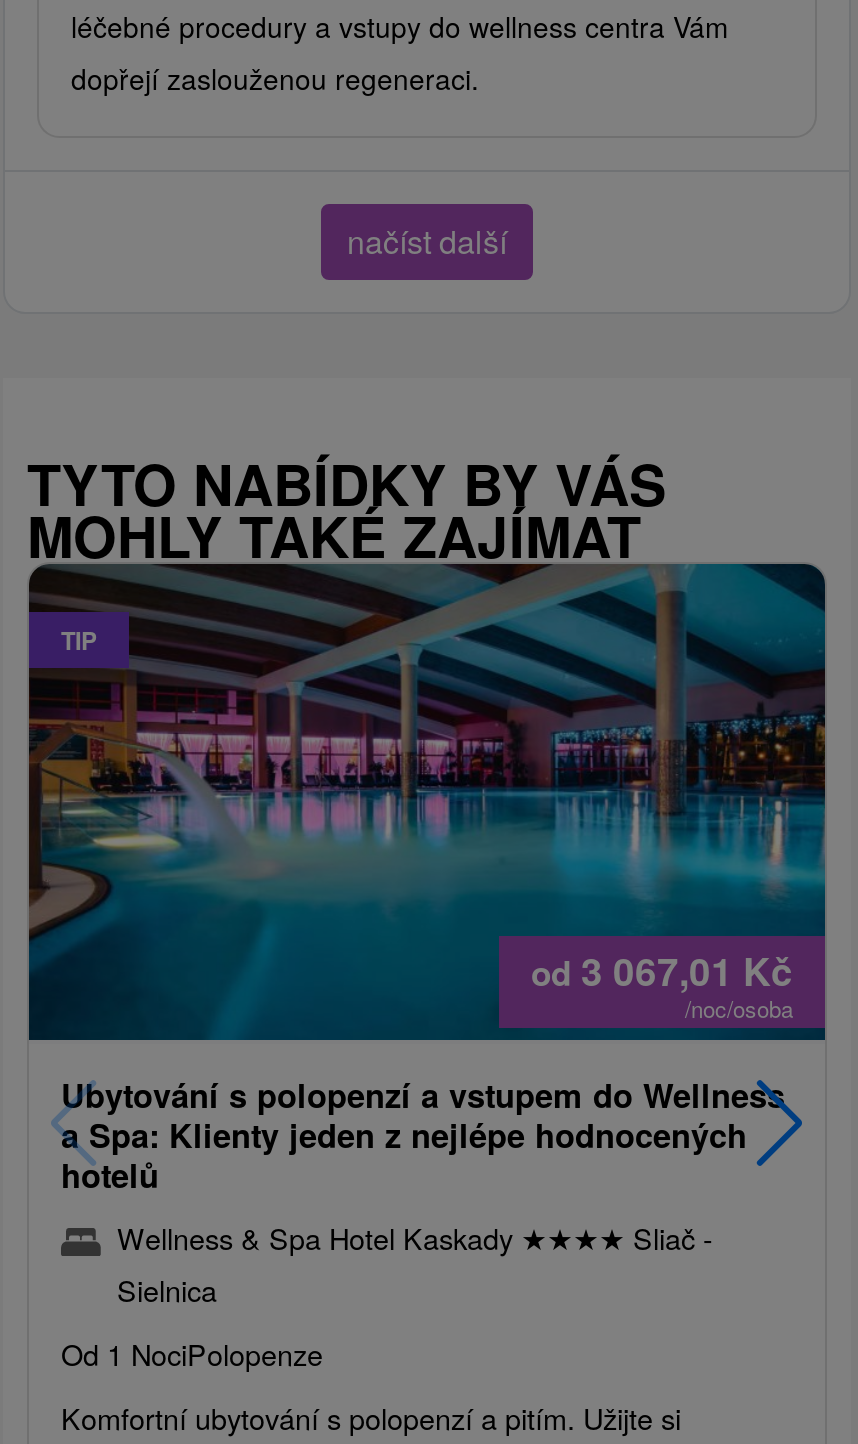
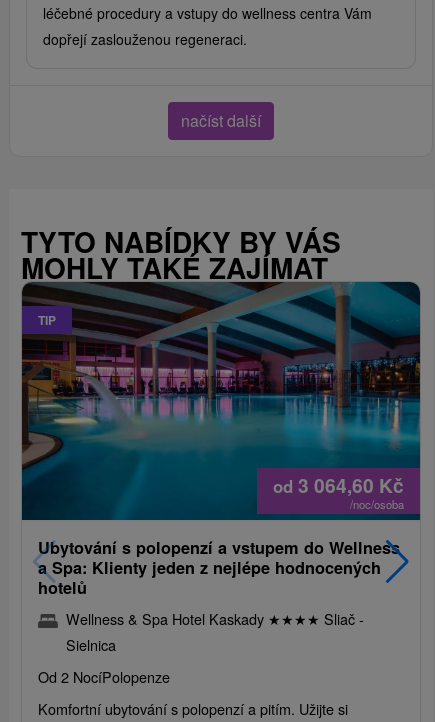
[531,942,793,998] od 3 067,01 Kč -> [273,471,404,499] od 3 064,60 Kč
[61,1332,323,1374] Od 1 NociPolopenze -> [38,666,170,687] Od 2 NocíPolopenze

